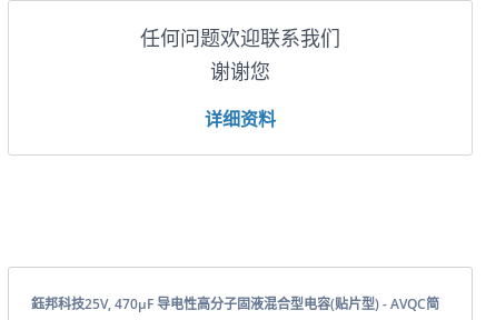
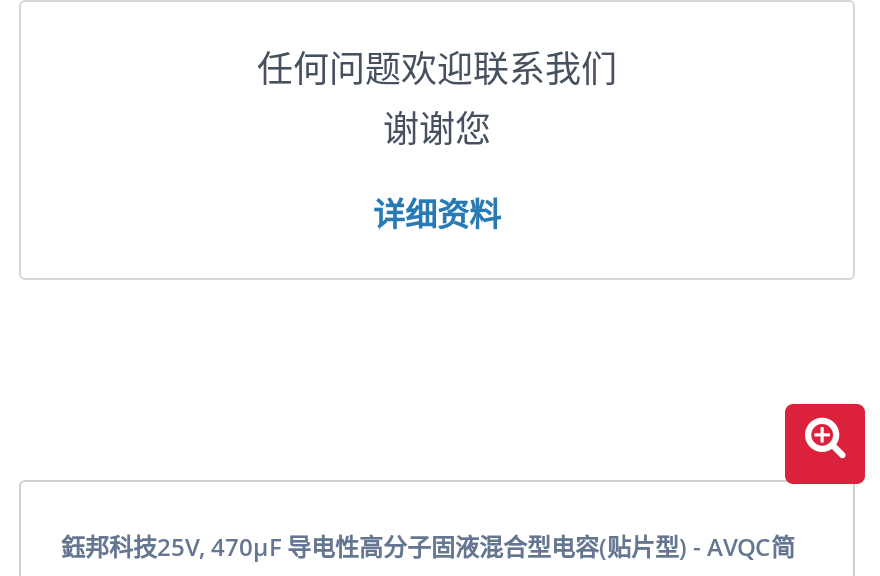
none -> [783,402,867,486] [image]

